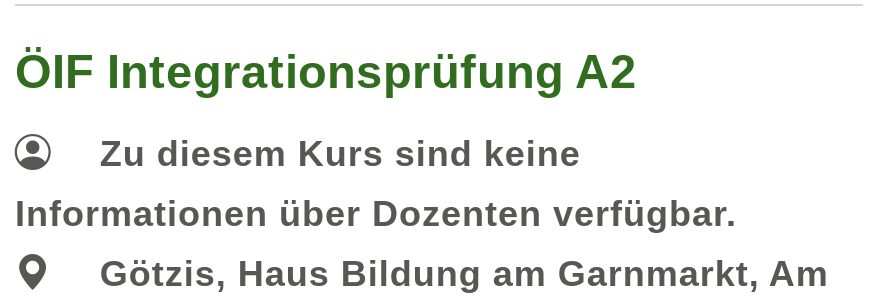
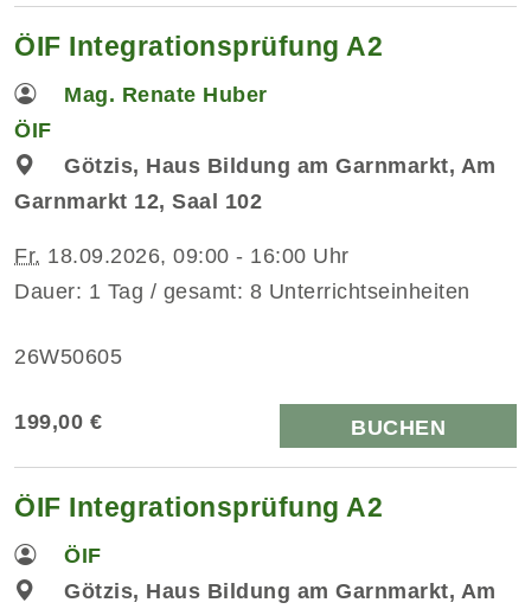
[15,133,737,233] Zu diesem Kurs sind keine | Informationen über Dozenten verfügbar. -> [14,82,496,567] Mag. Renate Huber | ÖIF | Götzis, Haus Bildung am Garnmarkt, Am | Garnmarkt 12, Saal 102 | Fr. 18.09.2026, 09:00 - 16:00 Uhr | Dauer: 1 Tag / gesamt: 8 Unterrichtseinheiten | 26W50605 | 199,00 € | BUCHEN | ÖIF Integrationsprüfung A2 | ÖIF

